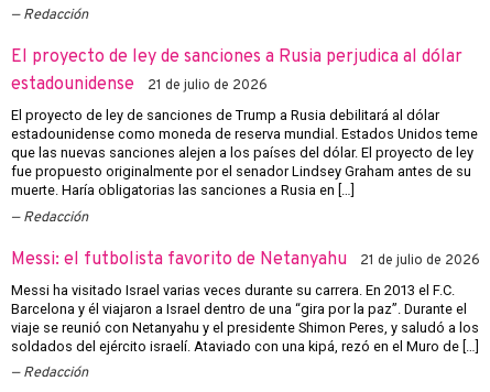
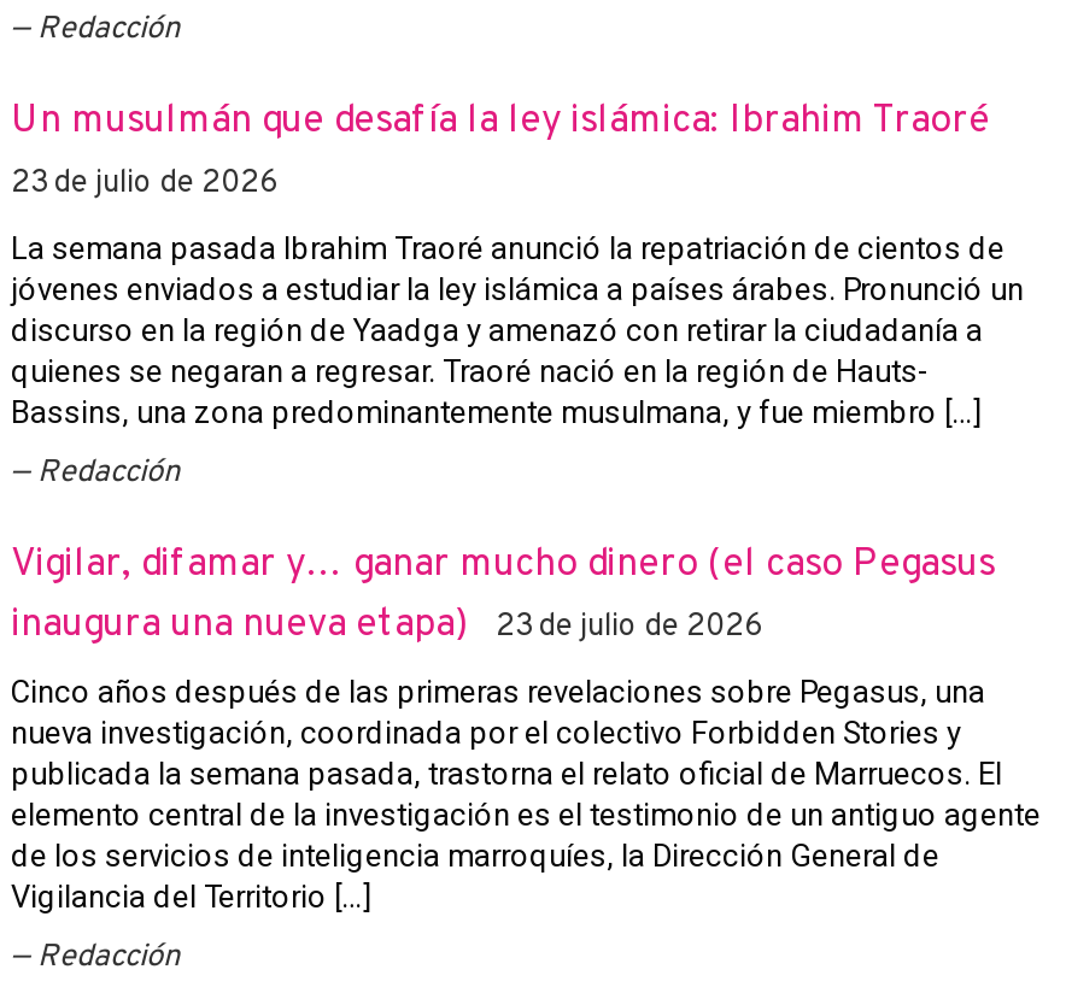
[11,46,462,96] El proyecto de ley de sanciones a Rusia perjudica al dólar | estadounidense | 21 de julio de 2026 -> [11,97,990,203] Un musulmán que desafía la ley islámica: Ibrahim Traoré | 23 de julio de 2026
[11,107,478,198] El proyecto de ley de sanciones de Trump a Rusia debilitará al dólar | estadounidense como moneda de reserva mundial. Estados Unidos teme | que las nuevas sanciones alejen a los países del dólar. El proyecto de ley | fue propuesto originalmente por el senador Lindsey Graham antes de su | muerte. Haría obligatorias las sanciones a Rusia en […] -> [11,231,1024,431] La semana pasada Ibrahim Traoré anunció la repatriación de cientos de | jóvenes enviados a estudiar la ley islámica a países árabes. Pronunció un | discurso en la región de Yaadga y amenazó con retirar la ciudadanía a | quienes se negaran a regresar. Traoré nació en la región de Hauts- | Bassins, una zona predominantemente musulmana, y fue miembro […]
[11,248,480,270] Messi: el futbolista favorito de Netanyahu | 21 de julio de 2026 -> [11,540,995,649] Vigilar, difamar y… ganar mucho dinero (el caso Pegasus | inaugura una nueva etapa) | 23 de julio de 2026
[11,282,479,355] Messi ha visitado Israel varias veces durante su carrera. En 2013 el F.C. | Barcelona y él viajaron a Israel dentro de una “gira por la paz”. Durante el | viaje se reunió con Netanyahu y el presidente Shimon Peres, y saludó a los | soldados del ejército israelí. Ataviado con una kipá, rezó en el Muro de […] -> [11,674,1041,915] Cinco años después de las primeras revelaciones sobre Pegasus, una | nueva investigación, coordinada por el colectivo Forbidden Stories y | publicada la semana pasada, trastorna el relato oficial de Marruecos. El | elemento central de la investigación es el testimonio de un antiguo agente | de los servicios de inteligencia marroquíes, la Dirección General de | Vigilancia del Territorio […]

